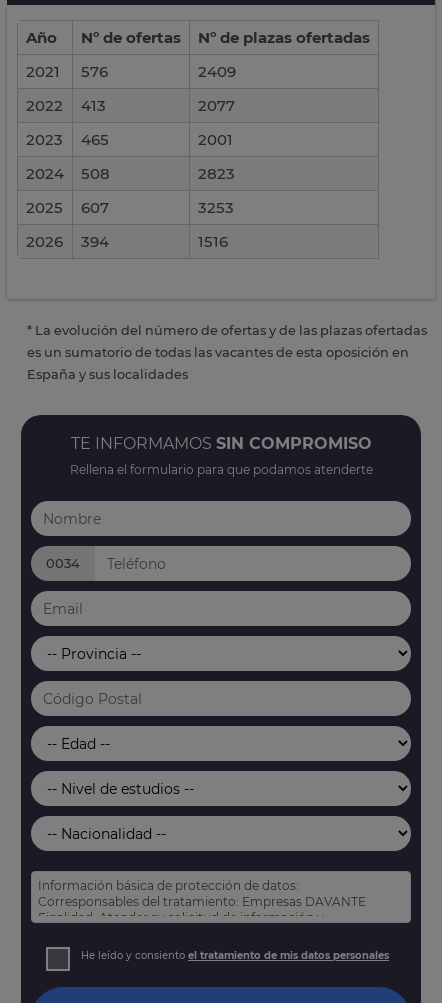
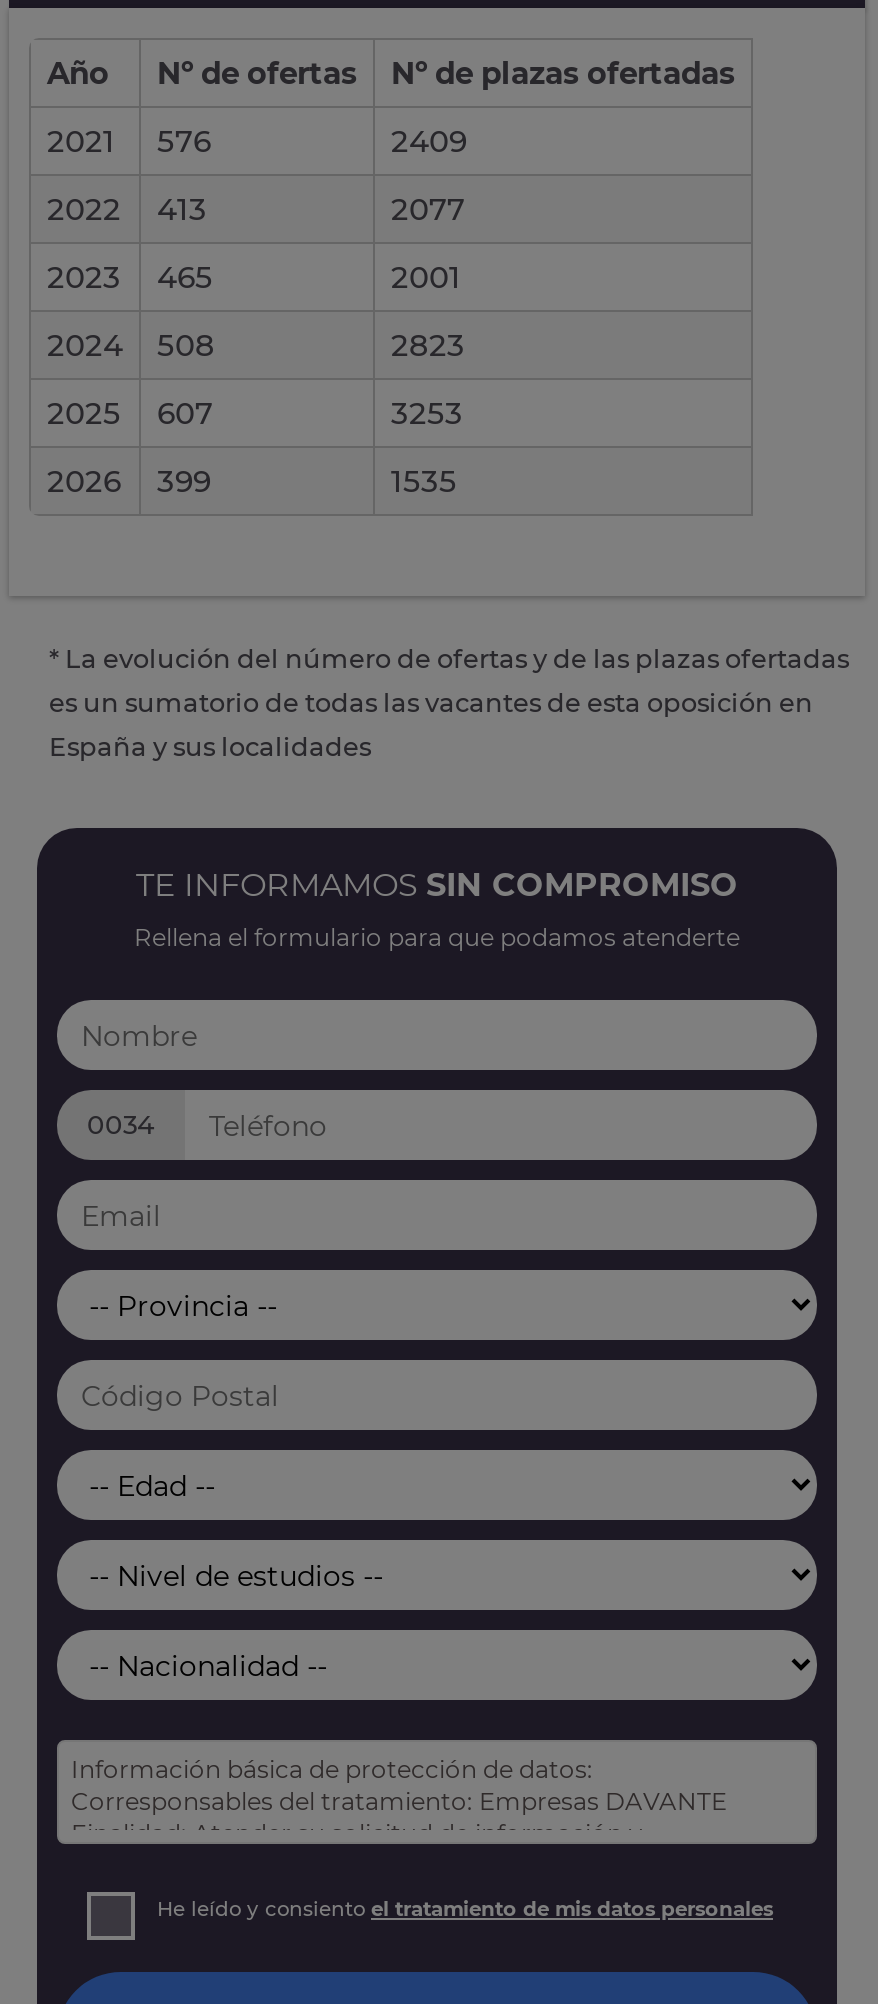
[26,232,109,251] 2026 394 -> [47,462,211,500] 2026 399
[198,232,228,251] 1516 -> [391,462,457,500] 1535

